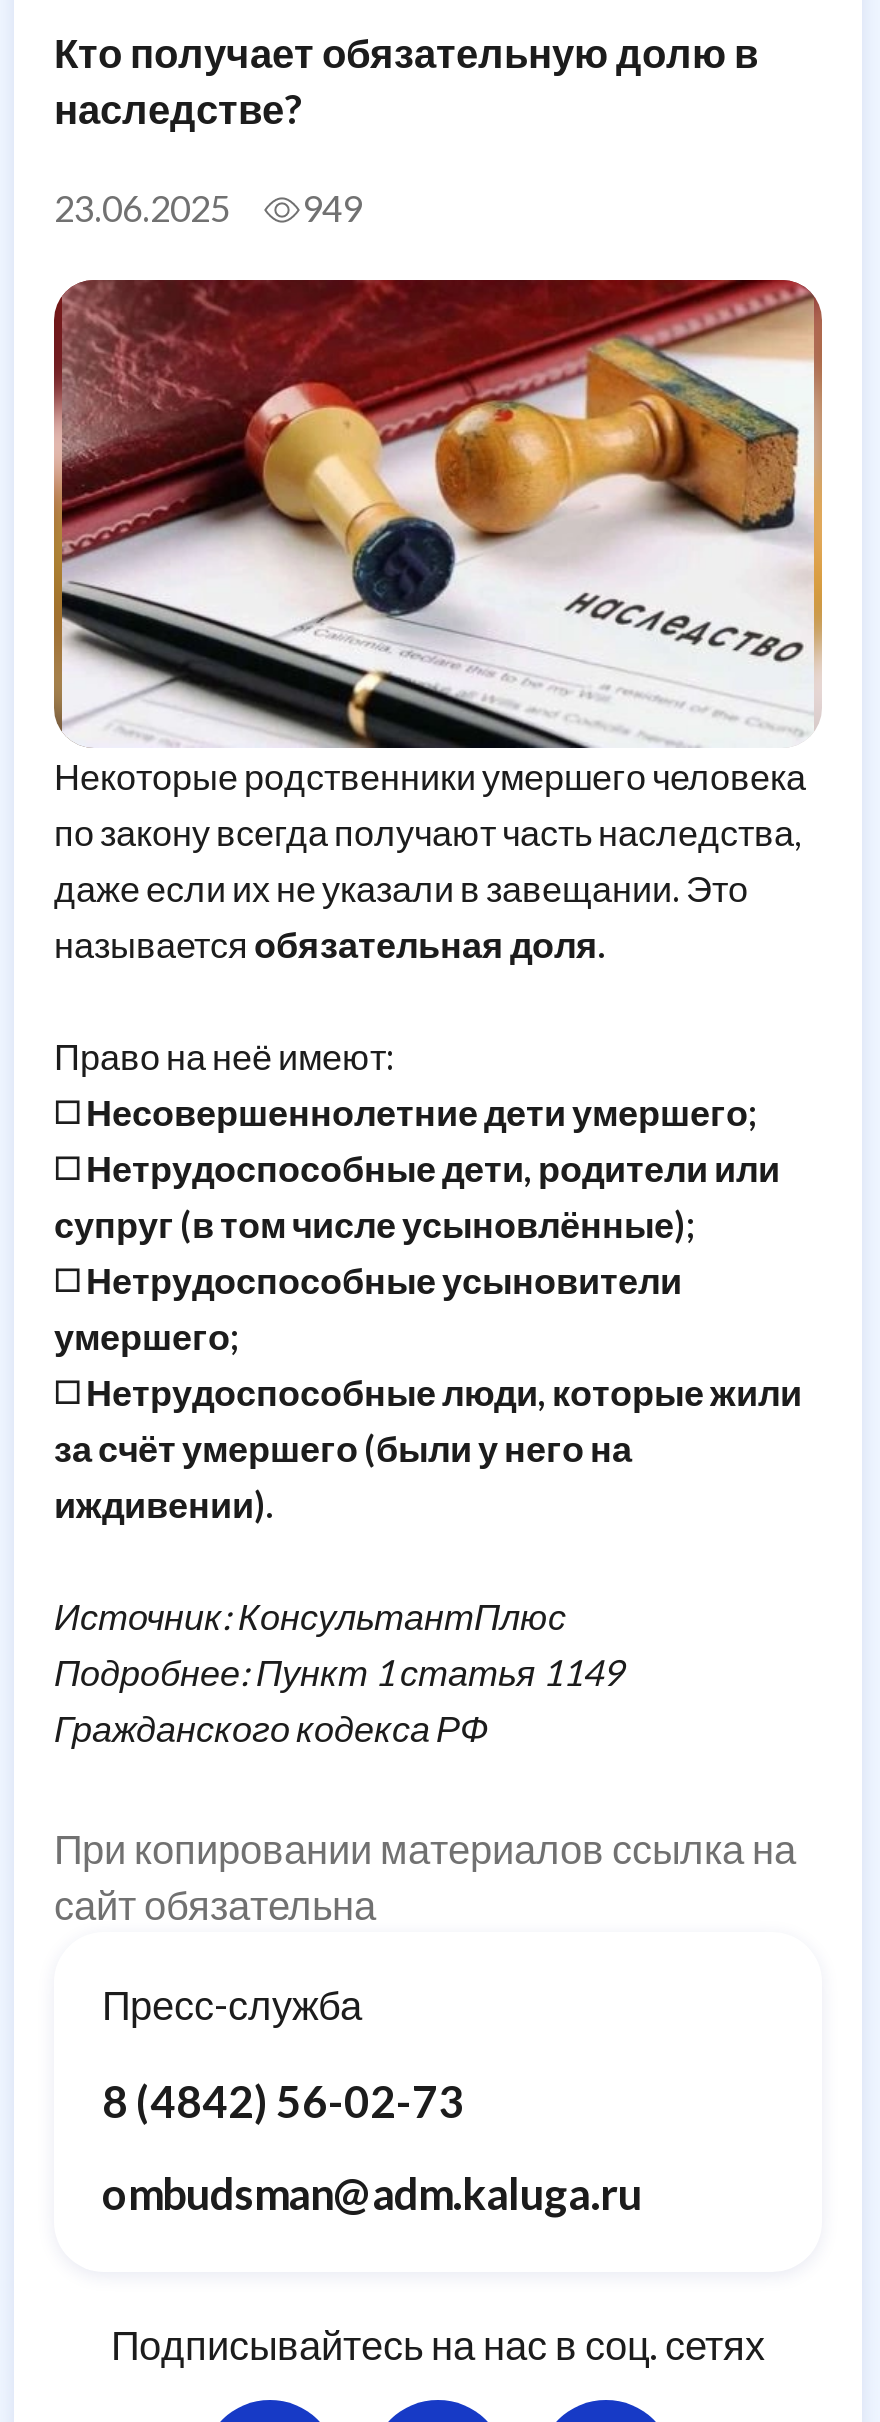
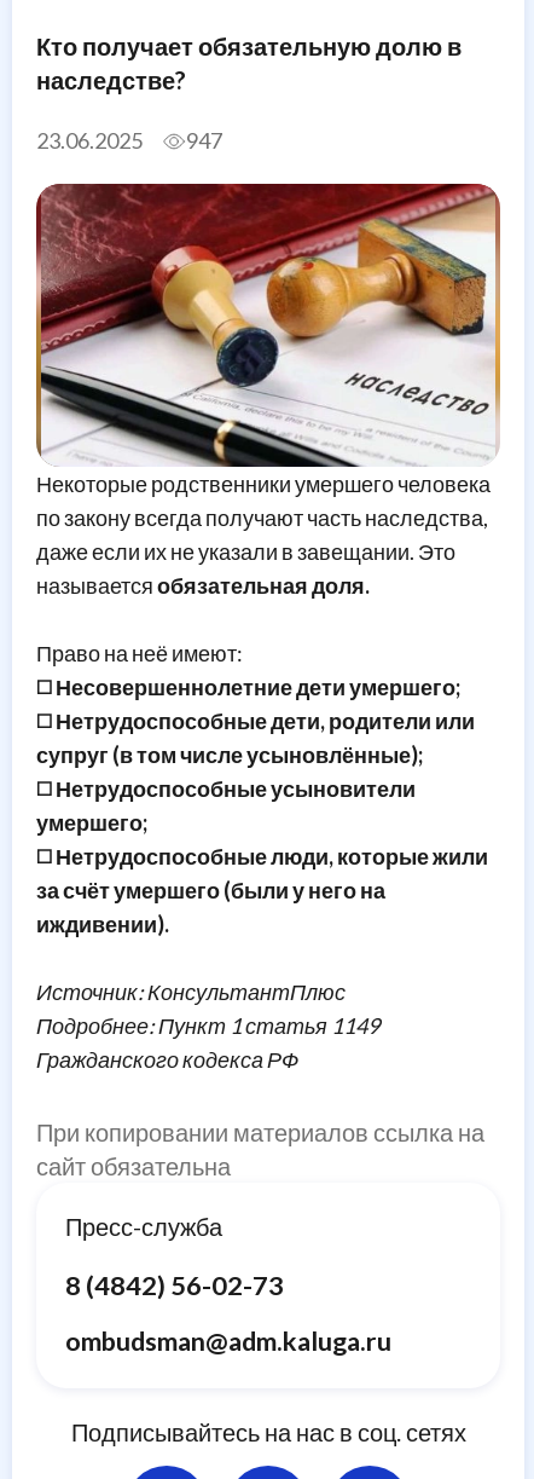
[54,186,362,230] 23.06.2025 949 -> [36,127,222,153] 23.06.2025 947

